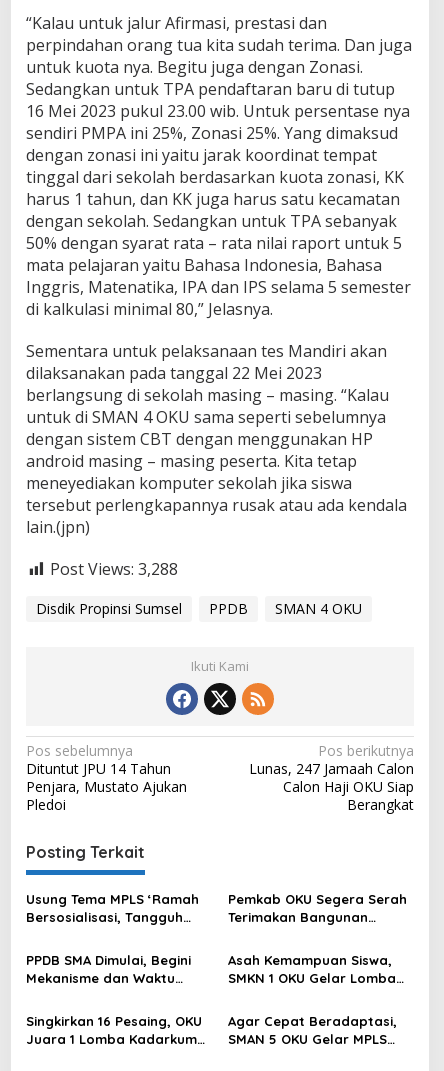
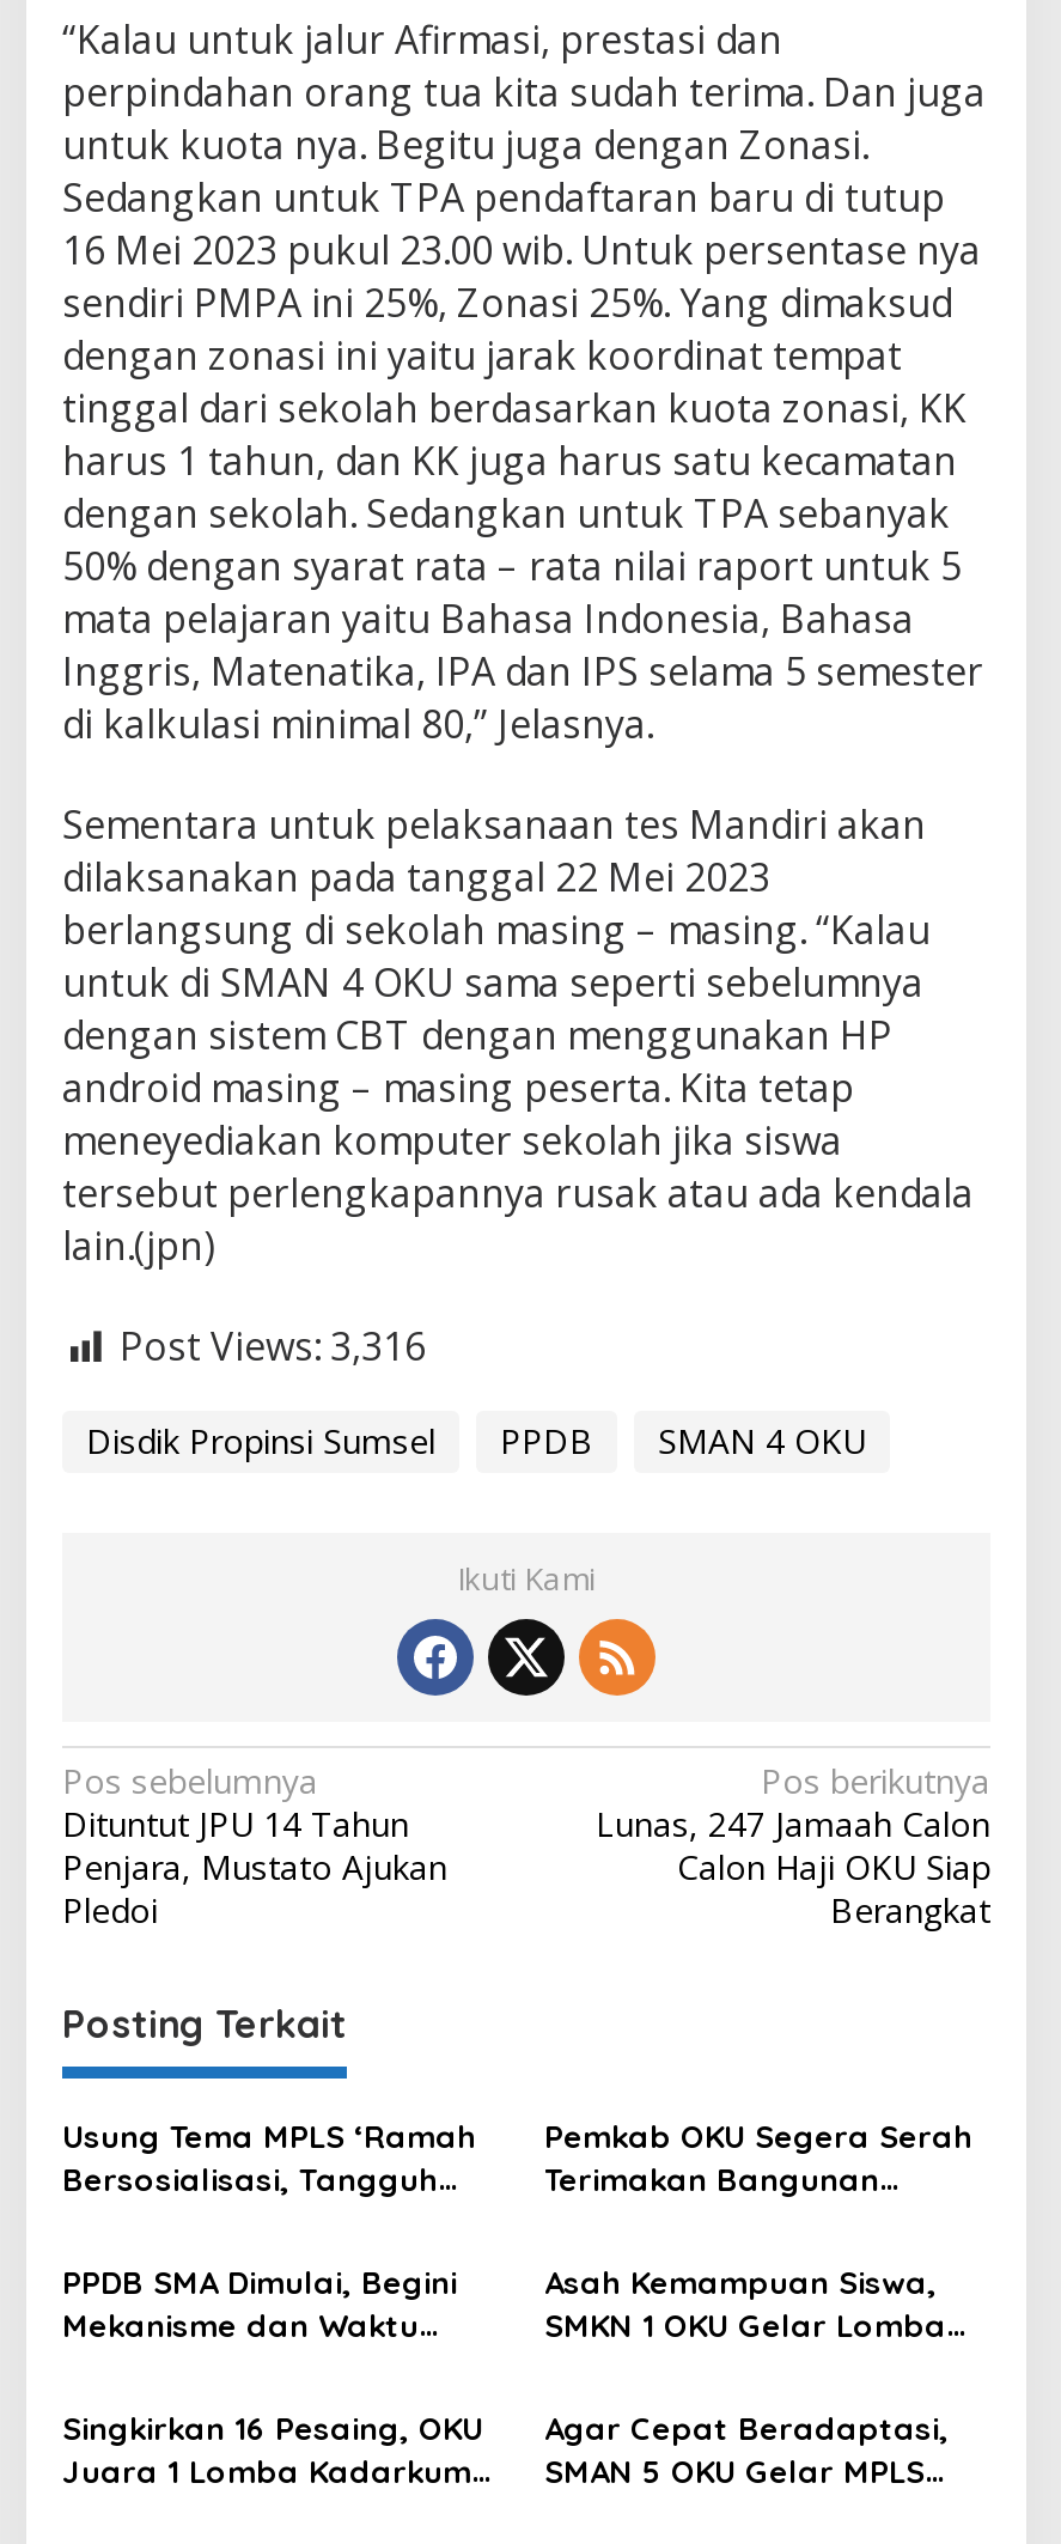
[50,558,178,580] Post Views: 3,288 -> [120,1319,426,1372] Post Views: 3,316

